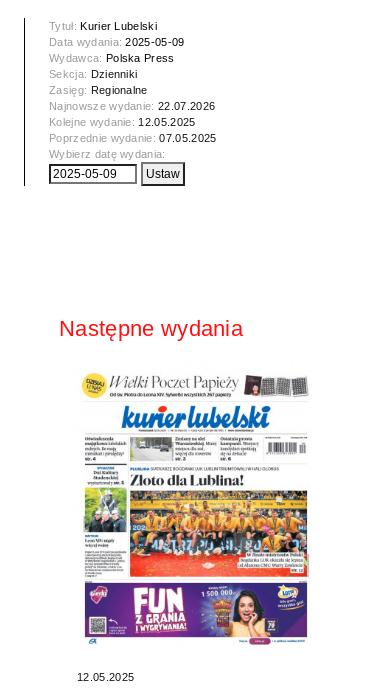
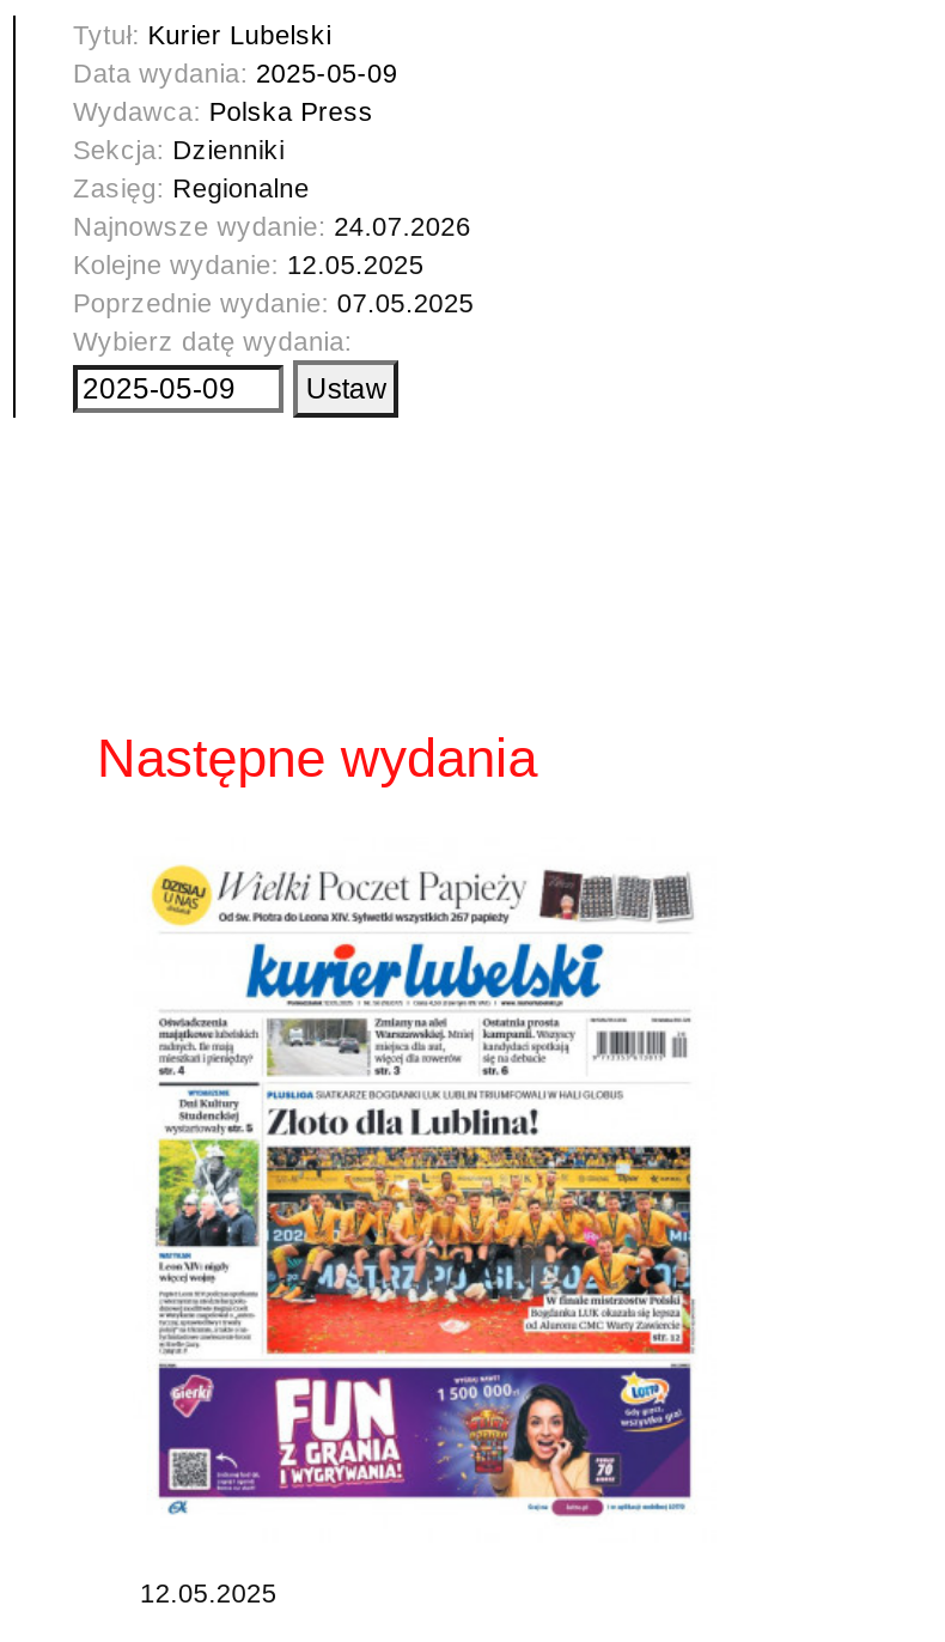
[49,100,215,112] Najnowsze wydanie: 22.07.2026 -> [73,212,471,241] Najnowsze wydanie: 24.07.2026

